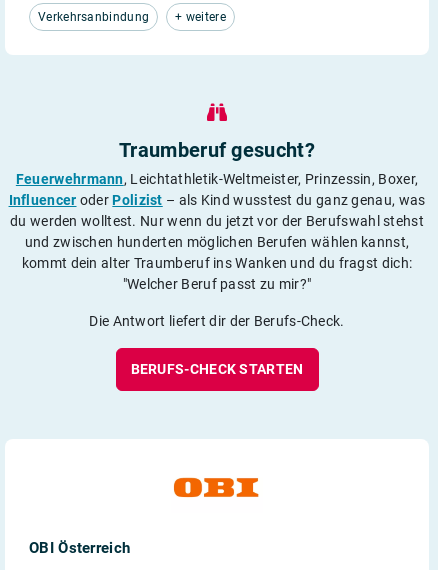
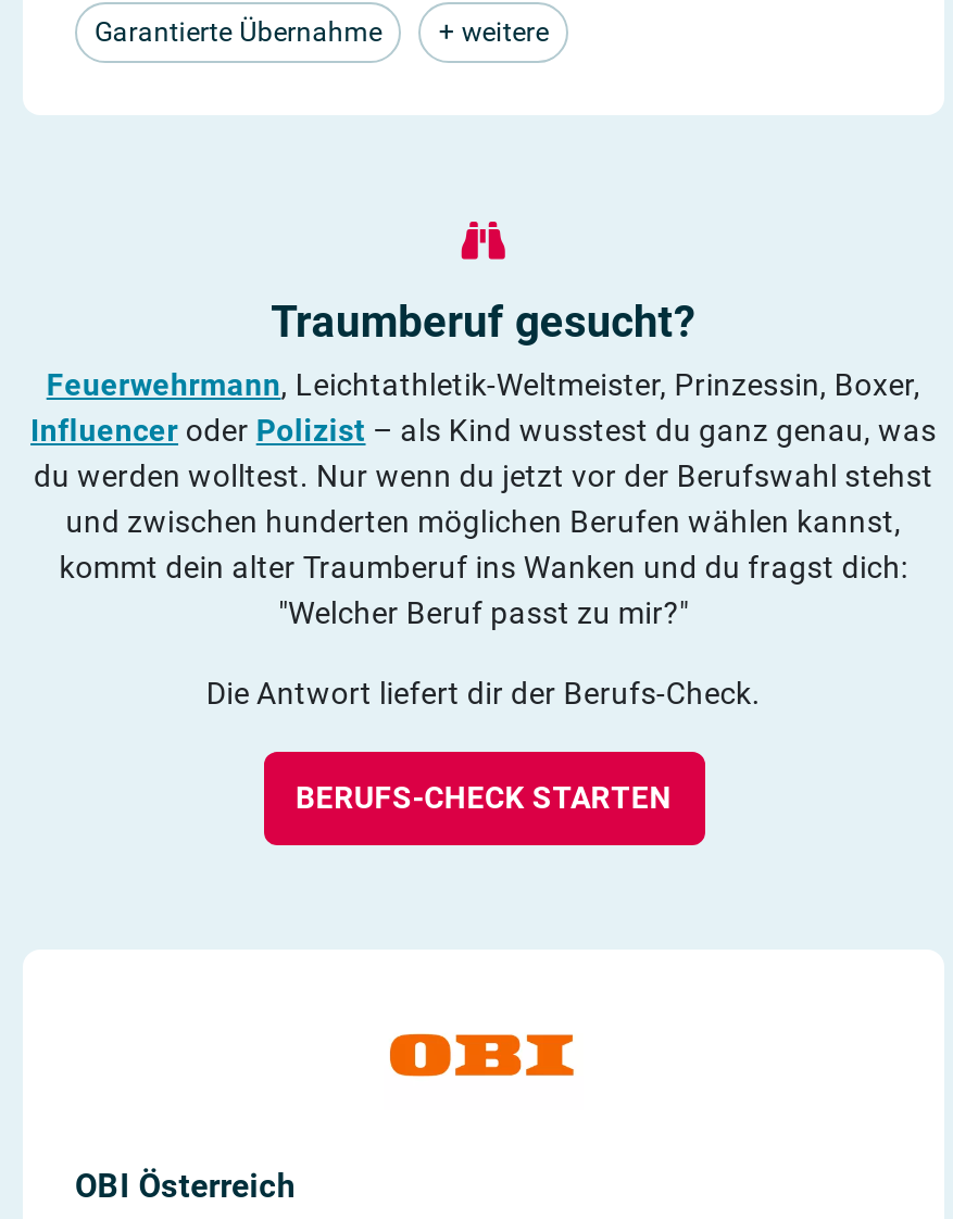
[38,10,149,24] Verkehrsanbindung -> [95,17,382,48] Garantierte Übernahme

